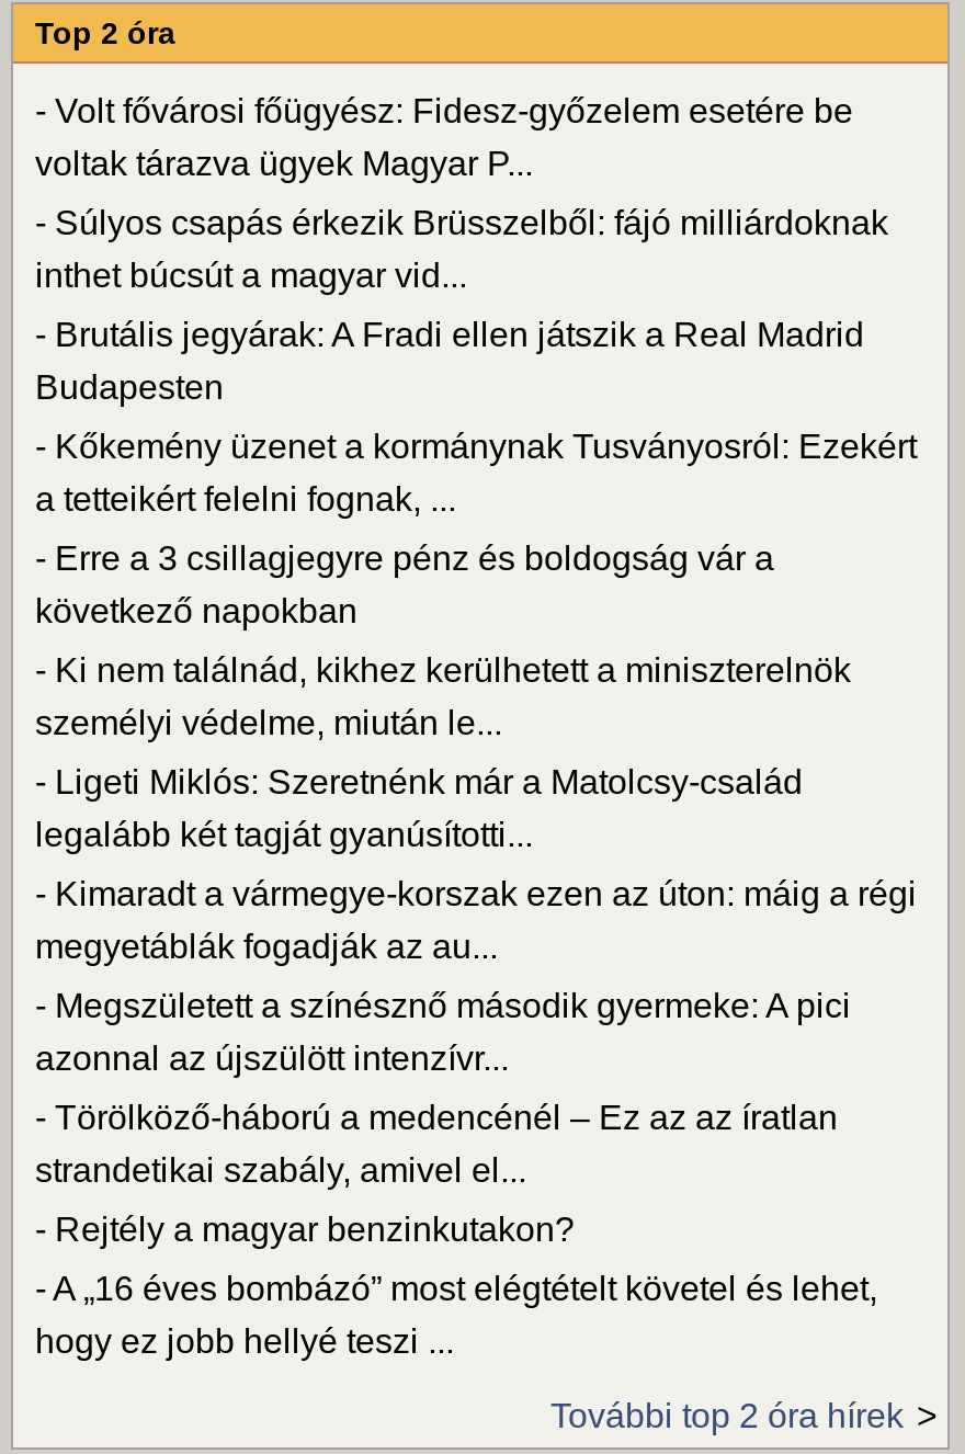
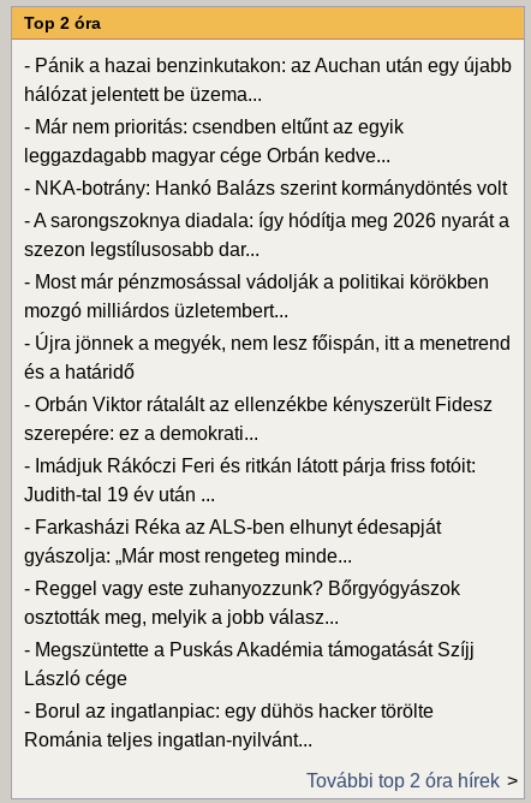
[35,92,853,182] - Volt fővárosi főügyész: Fidesz-győzelem esetére be | voltak tárazva ügyek Magyar P... -> [24,55,512,105] - Pánik a hazai benzinkutakon: az Auchan után egy újabb | hálózat jelentett be üzema...
[35,204,888,294] - Súlyos csapás érkezik Brüsszelből: fájó milliárdoknak | inthet búcsút a magyar vid... -> [24,117,404,166] - Már nem prioritás: csendben eltűnt az egyik | leggazdagabb magyar cége Orbán kedve...
[35,316,864,406] - Brutális jegyárak: A Fradi ellen játszik a Real Madrid | Budapesten -> [24,178,507,198] - NKA-botrány: Hankó Balázs szerint kormánydöntés volt
[35,428,917,518] - Kőkemény üzenet a kormánynak Tusványosról: Ezekért | a tetteikért felelni fognak, ... -> [24,210,509,260] - A sarongszoknya diadala: így hódítja meg 2026 nyarát a | szezon legstílusosabb dar...
[35,539,774,629] - Erre a 3 csillagjegyre pénz és boldogság vár a | következő napokban -> [24,272,489,321] - Most már pénzmosással vádolják a politikai körökben | mozgó milliárdos üzletembert...
[35,651,851,741] - Ki nem találnád, kikhez kerülhetett a miniszterelnök | személyi védelme, miután le... -> [24,333,511,382] - Újra jönnek a megyék, nem lesz főispán, itt a menetrend | és a határidő
[35,763,803,853] - Ligeti Miklós: Szeretnénk már a Matolcsy-család | legalább két tagját gyanúsítotti... -> [24,394,493,444] - Orbán Viktor rátalált az ellenzékbe kényszerült Fidesz | szerepére: ez a demokrati...
[35,875,917,965] - Kimaradt a vármegye-korszak ezen az úton: máig a régi | megyetáblák fogadják az au... -> [24,456,476,505] - Imádjuk Rákóczi Feri és ritkán látott párja friss fotóit: | Judith-tal 19 év után ...
[35,987,851,1077] - Megszületett a színésznő második gyermeke: A pici | azonnal az újszülött intenzívr... -> [24,517,441,566] - Farkasházi Réka az ALS-ben elhunyt édesapját | gyászolja: „Már most rengeteg minde...
[35,1099,838,1189] - Törölköző-háború a medencénél – Ez az az íratlan | strandetikai szabály, amivel el... -> [24,578,460,627] - Reggel vagy este zuhanyozzunk? Bőrgyógyászok | osztották meg, melyik a jobb válasz...
[35,1211,575,1248] - Rejtély a magyar benzinkutakon? -> [24,640,475,689] - Megszüntette a Puskás Akadémia támogatását Szíjj | László cége
[35,1270,877,1360] - A „16 éves bombázó” most elégtételt követel és lehet, | hogy ez jobb hellyé teszi ... -> [24,701,434,750] - Borul az ingatlanpiac: egy dühös hacker törölte | Románia teljes ingatlan-nyilvánt...

